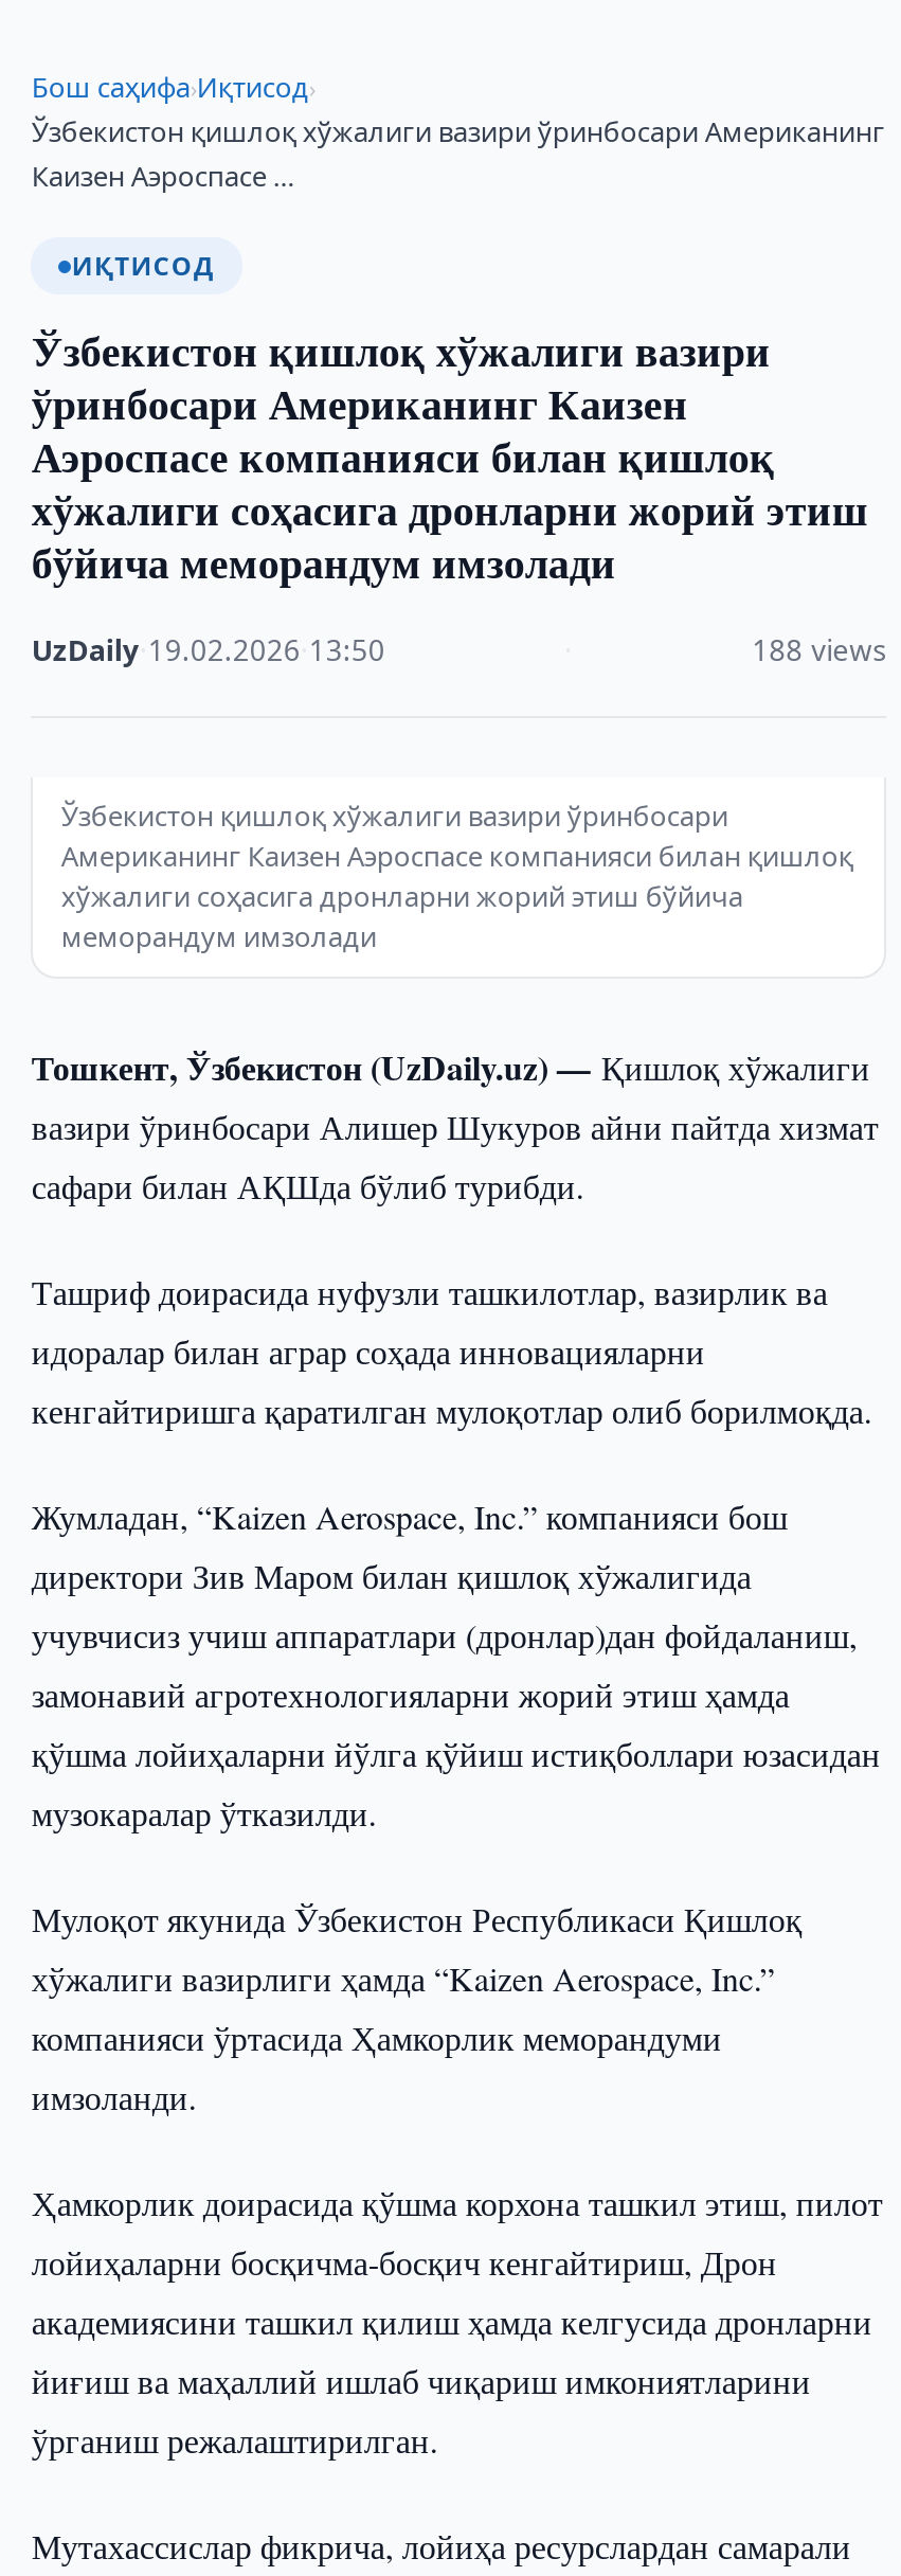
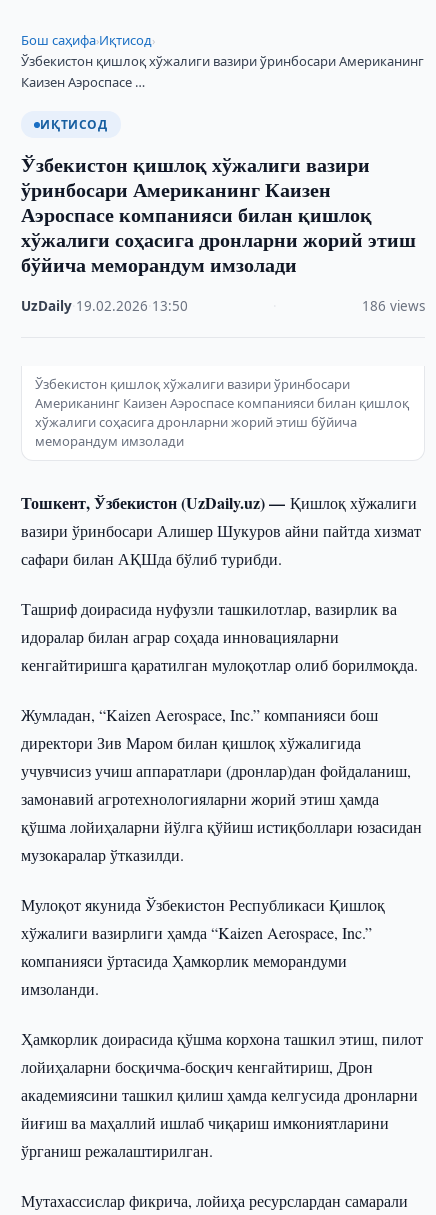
[752,631,885,669] 188 views -> [362,297,425,315] 186 views

